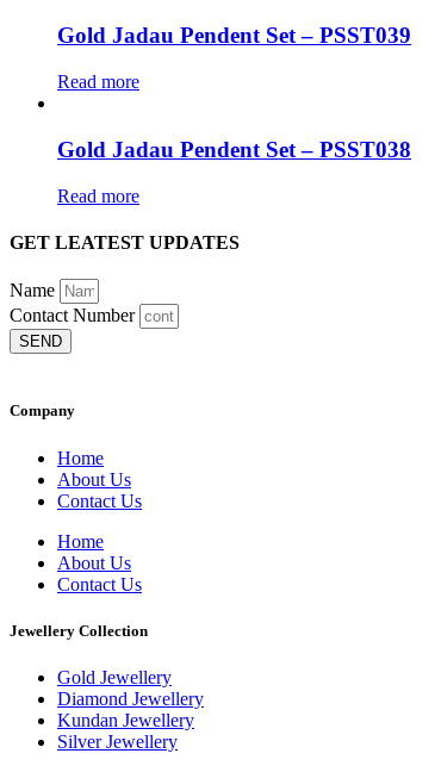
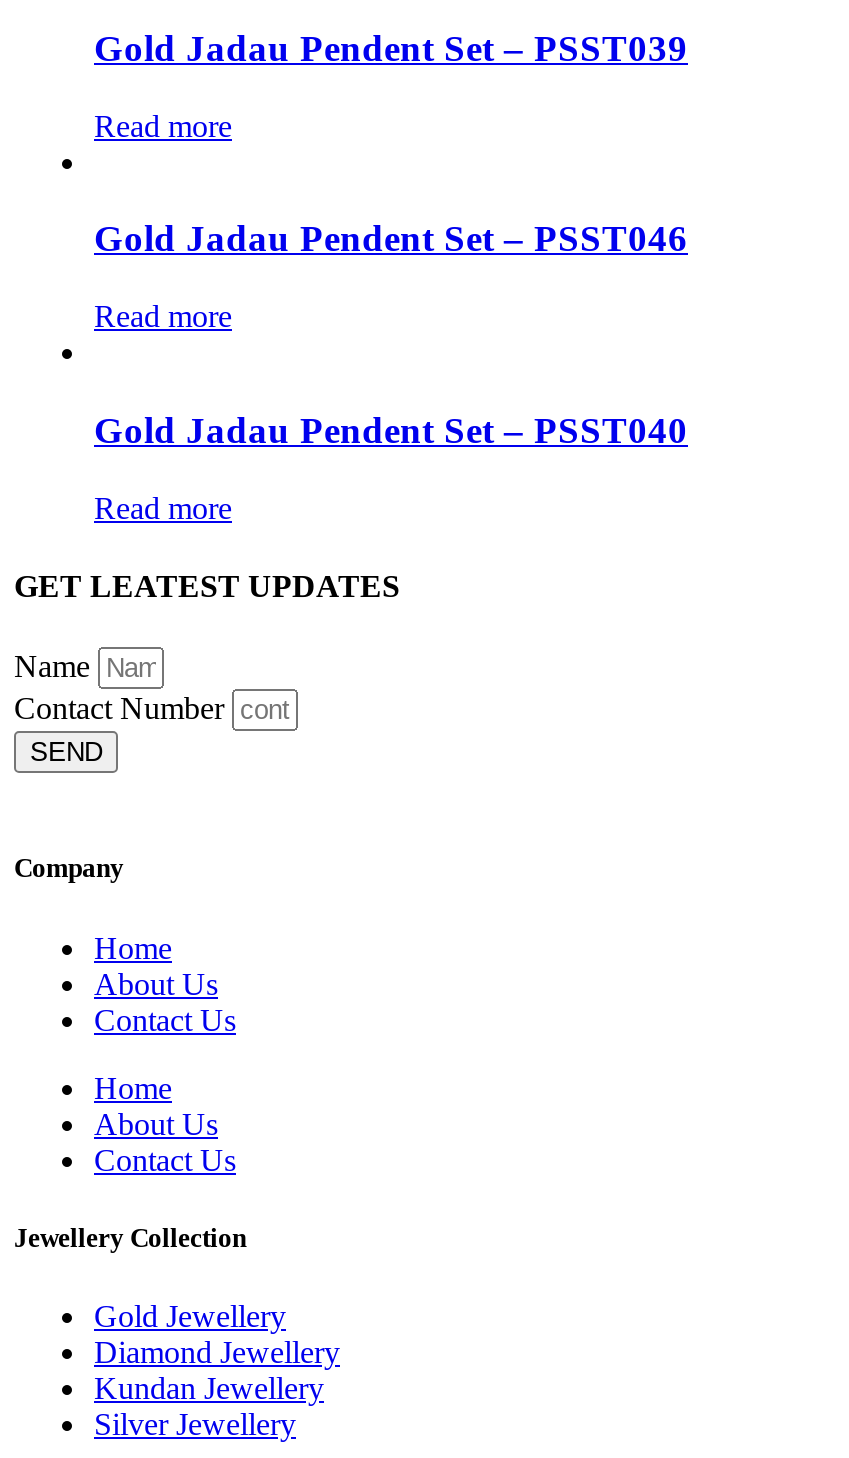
[57,137,411,162] Gold Jadau Pendent Set – PSST038 -> [94,218,688,451] Gold Jadau Pendent Set – PSST046 | Read more | Gold Jadau Pendent Set – PSST040

